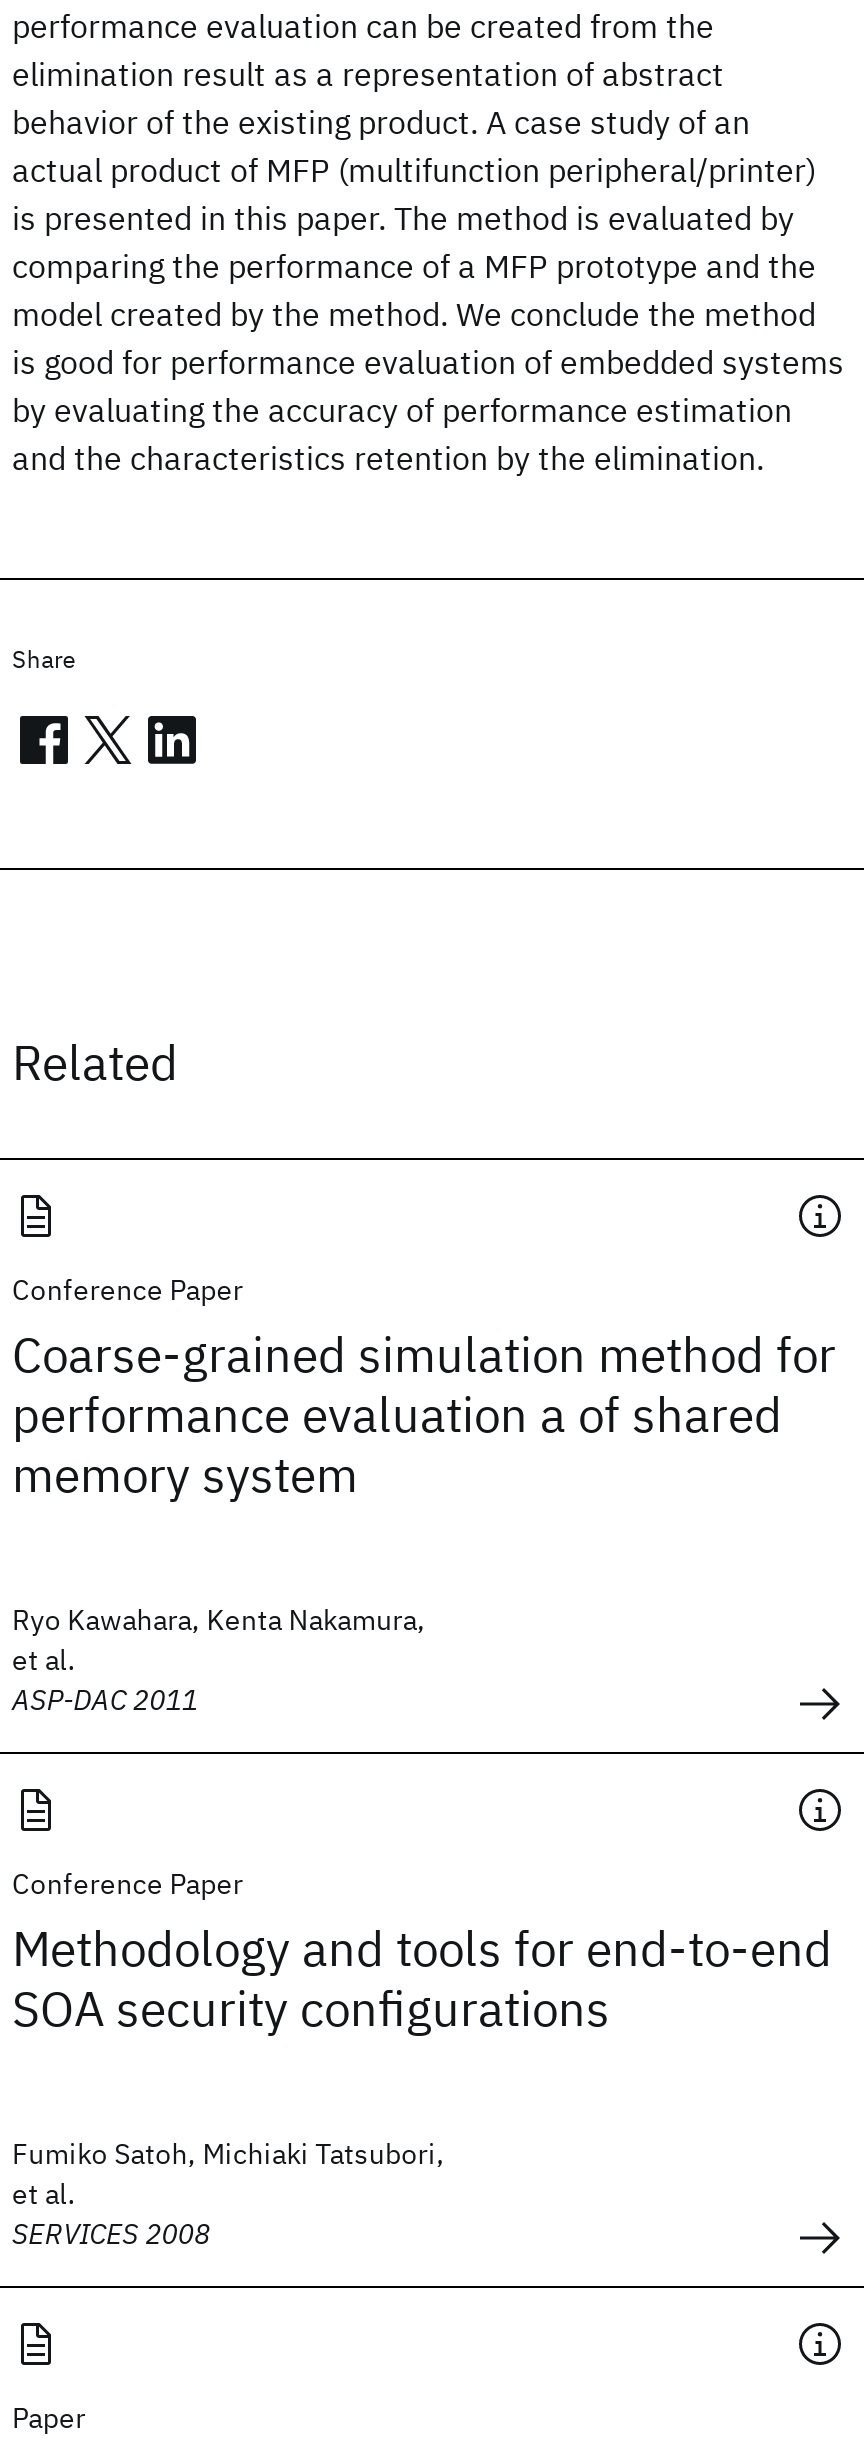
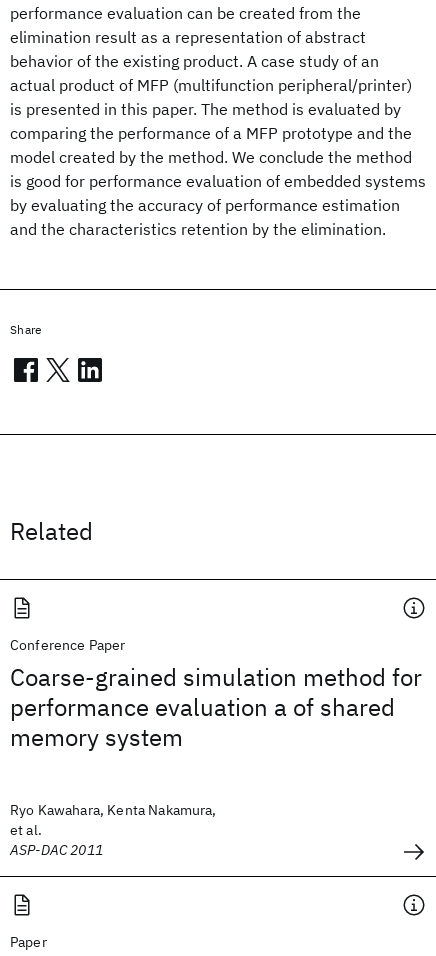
[12,1866,832,2252] Conference Paper | Methodology and tools for end-to-end | SOA security configurations | Fumiko Satoh, Michiaki Tatsubori, | et al. | SERVICES 2008 -> none

